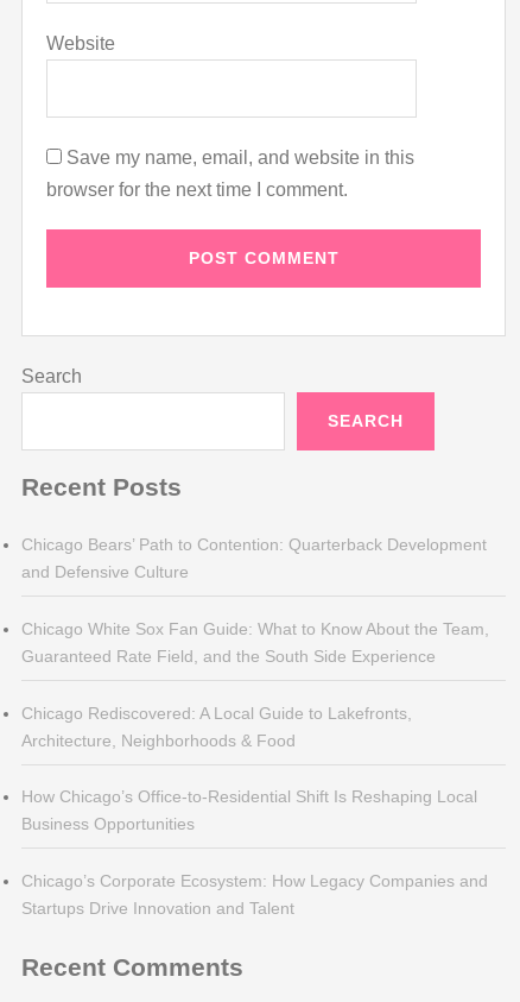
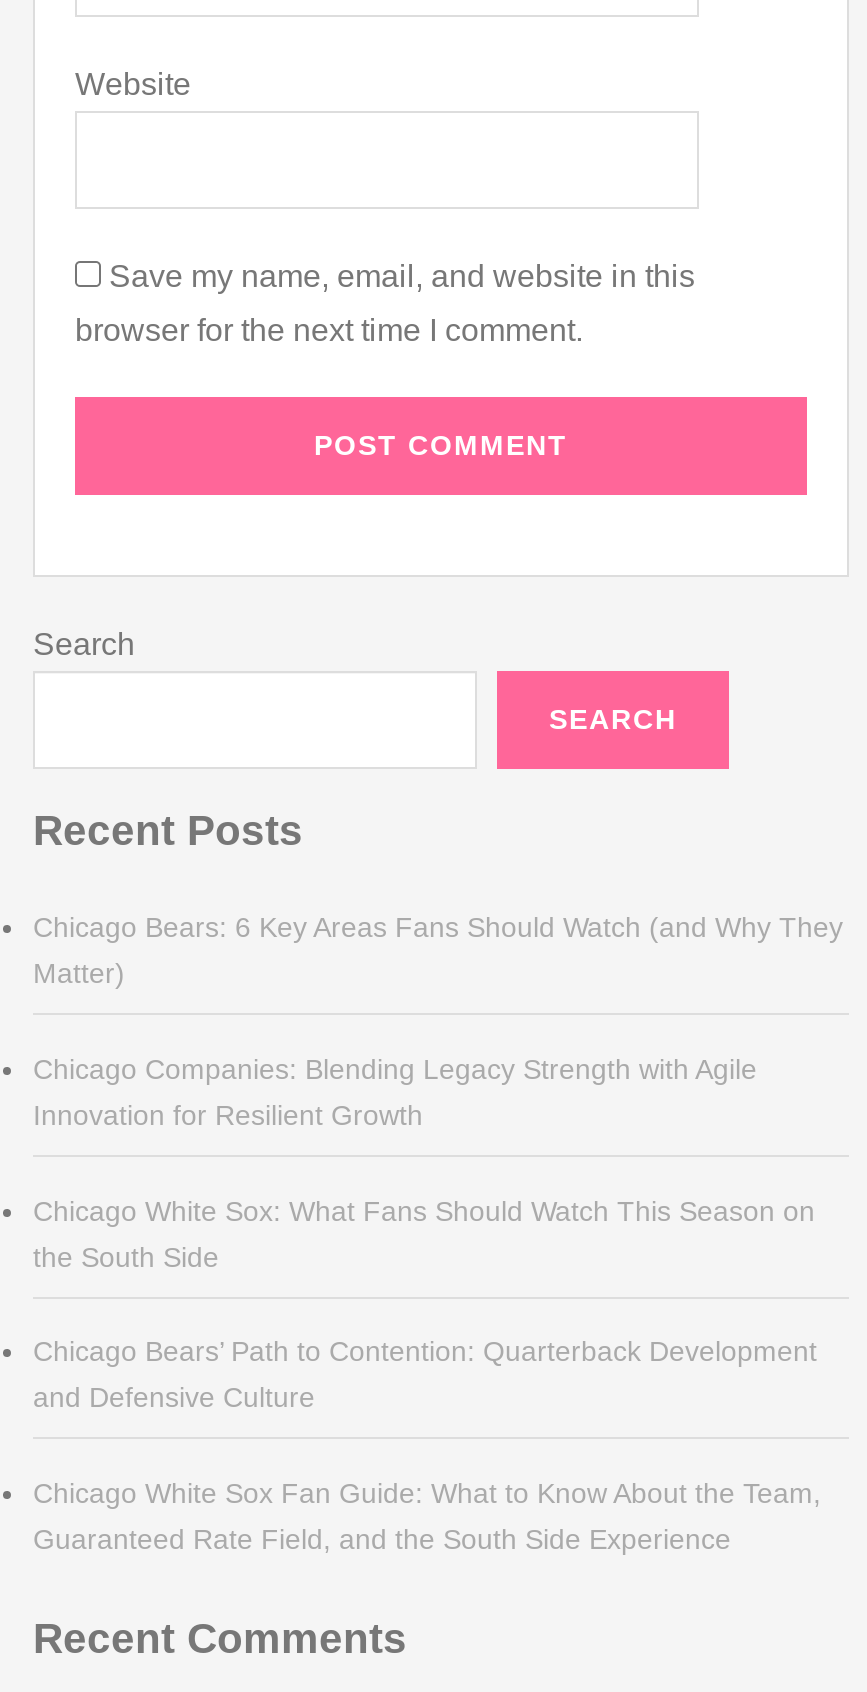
none -> [33,911,843,1272] Chicago Bears: 6 Key Areas Fans Should Watch (and Why They | Matter) | Chicago Companies: Blending Legacy Strength with Agile | Innovation for Resilient Growth | Chicago White Sox: What Fans Should Watch This Season on | the South Side
moved [21,535,489,666] -> [33,1336,821,1555]: Chicago Bears’ Path to Contention: Quarterback Development | and Defensive Culture | Chicago White Sox Fan Guide: What to Know About the Team, | Guaranteed Rate Field, and the South Side Experience
[21,703,488,918] Chicago Rediscovered: A Local Guide to Lakefronts, | Architecture, Neighborhoods & Food | How Chicago’s Office-to-Residential Shift Is Reshaping Local | Business Opportunities | Chicago’s Corporate Ecosystem: How Legacy Companies and | Startups Drive Innovation and Talent -> none

